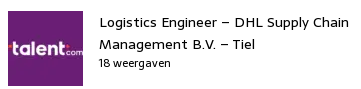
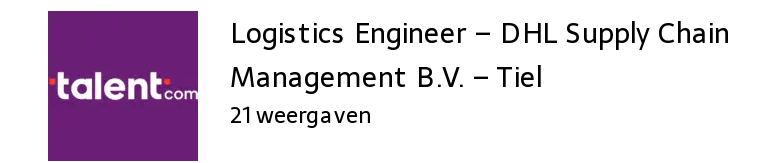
[99,54,171,72] 18 weergaven -> [230,96,372,132] 21 weergaven

